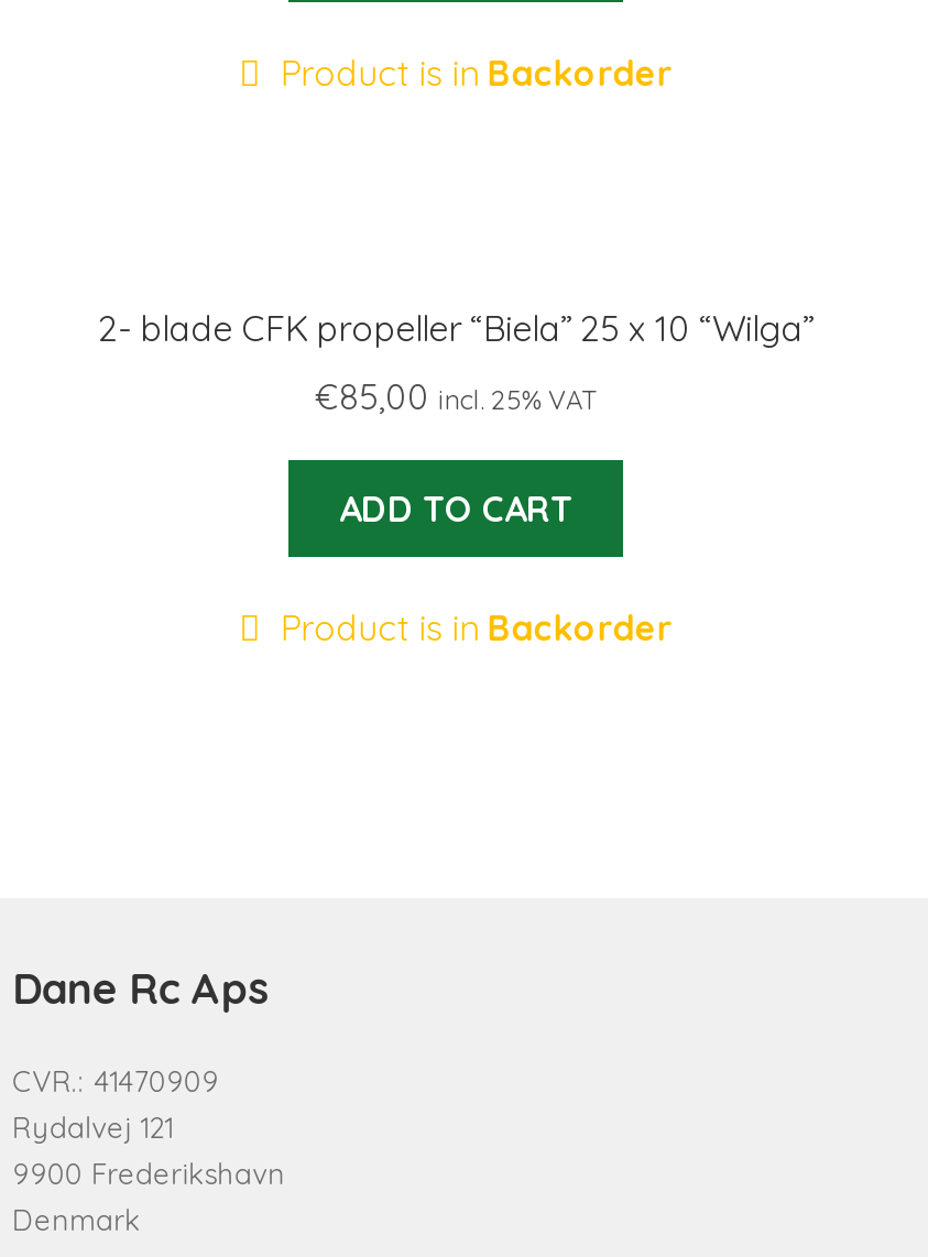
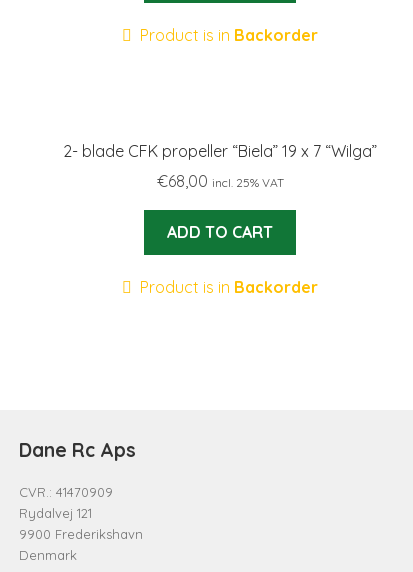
[98,306,814,350] 2- blade CFK propeller “Biela” 25 x 10 “Wilga” -> [63,140,377,160] 2- blade CFK propeller “Biela” 19 x 7 “Wilga”
[315,373,597,417] €85,00 incl. 25% VAT -> [156,171,283,191] €68,00 incl. 25% VAT

